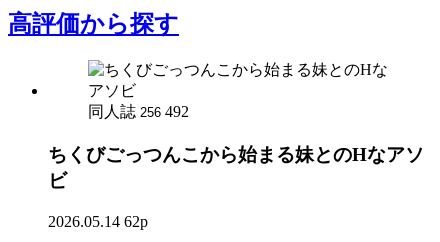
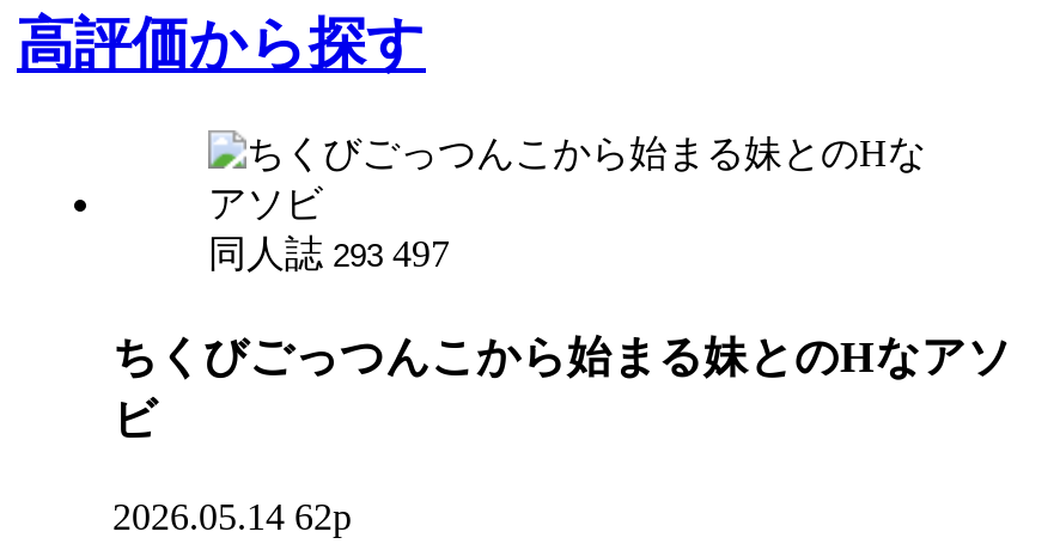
[88,103,189,120] 同人誌 256 492 -> [208,234,450,274] 同人誌 293 497

